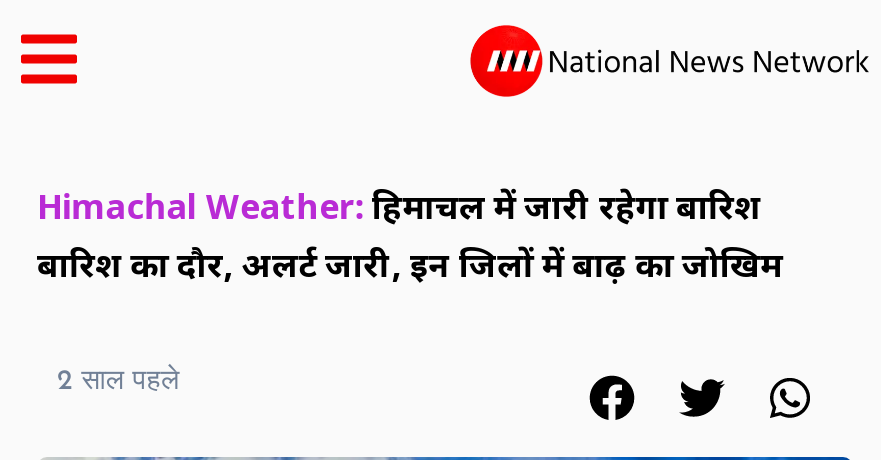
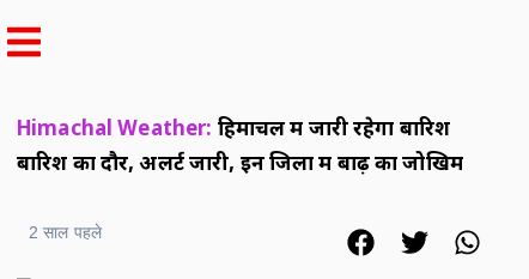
[469,23,869,99] [image] -> none

